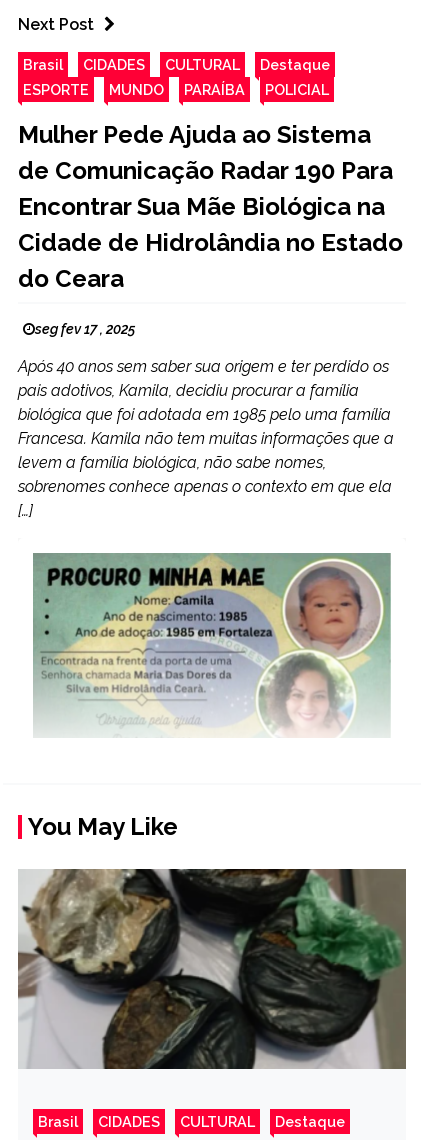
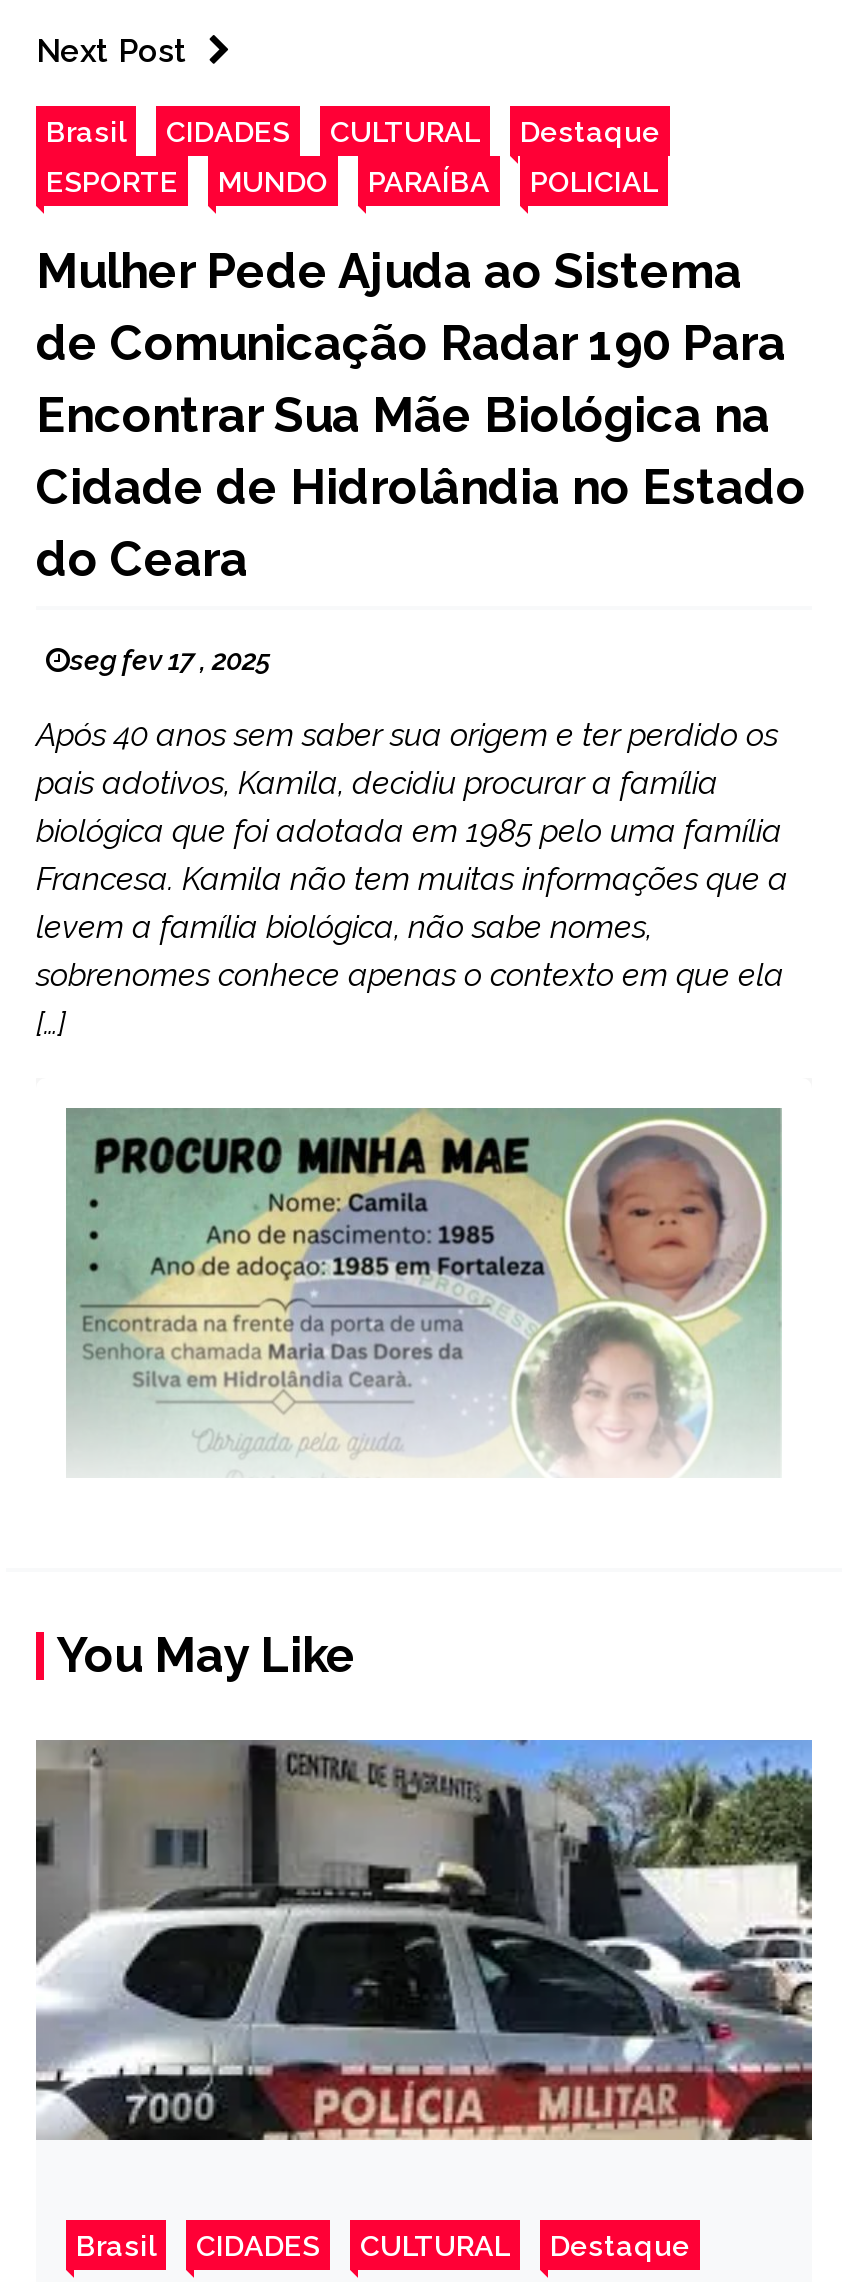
[17,868,407,1070] [image] -> [34,1738,814,2142] [image]

